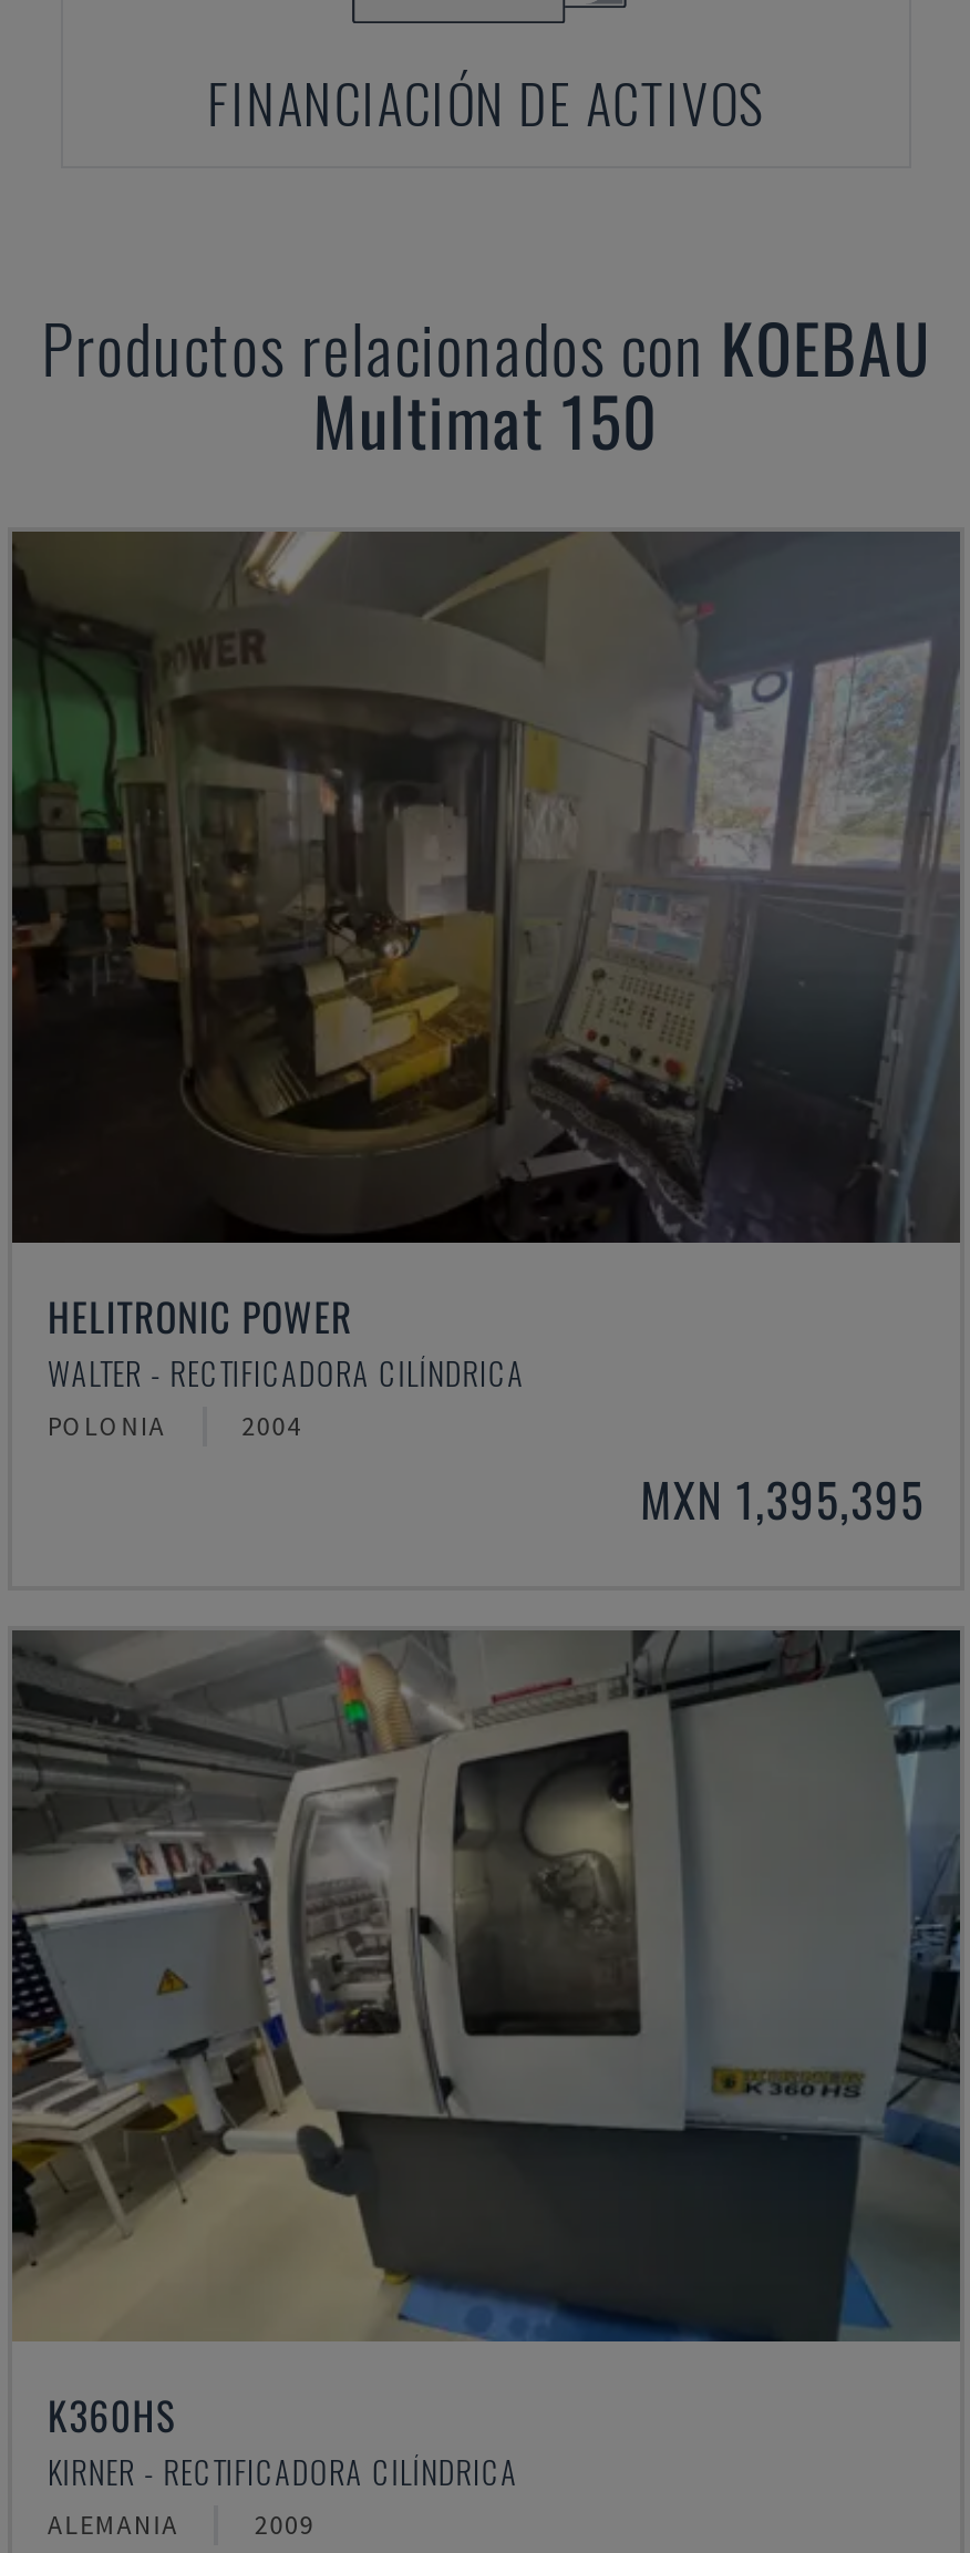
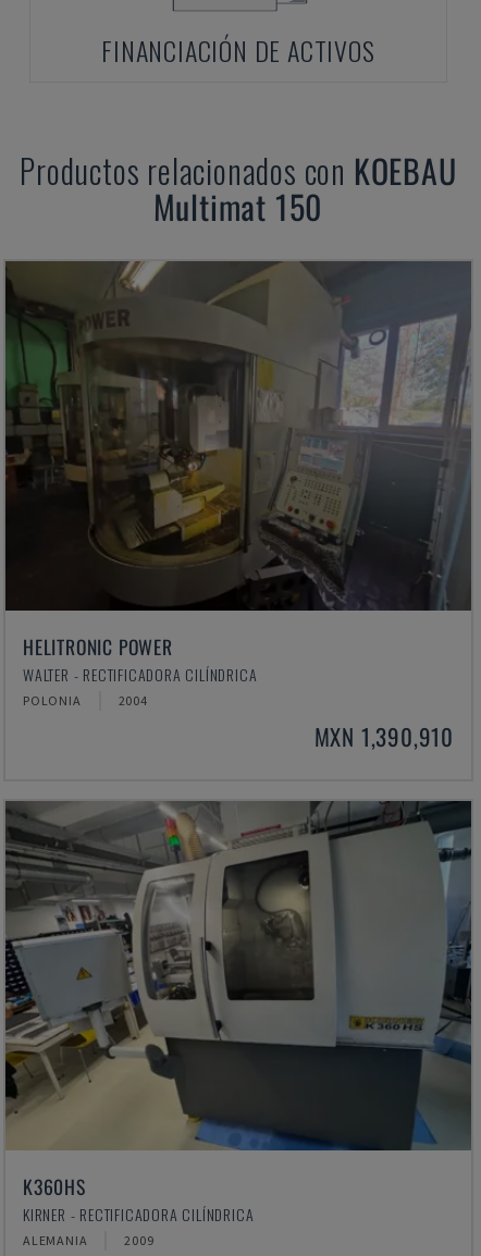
[640,1464,925,1533] MXN 1,395,395 -> [314,719,454,753] MXN 1,390,910

